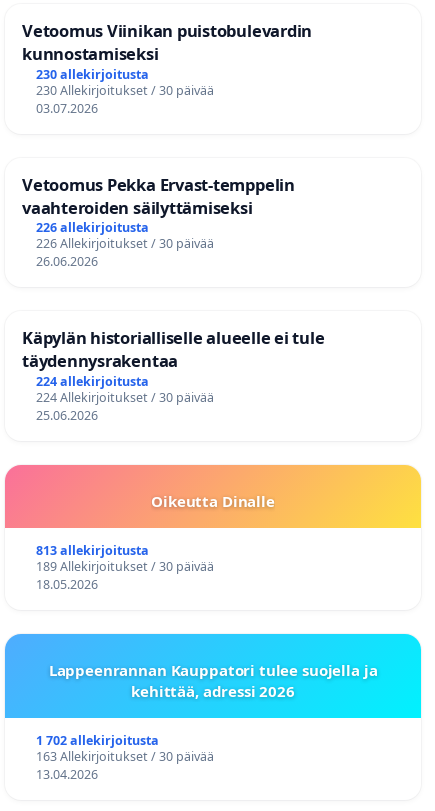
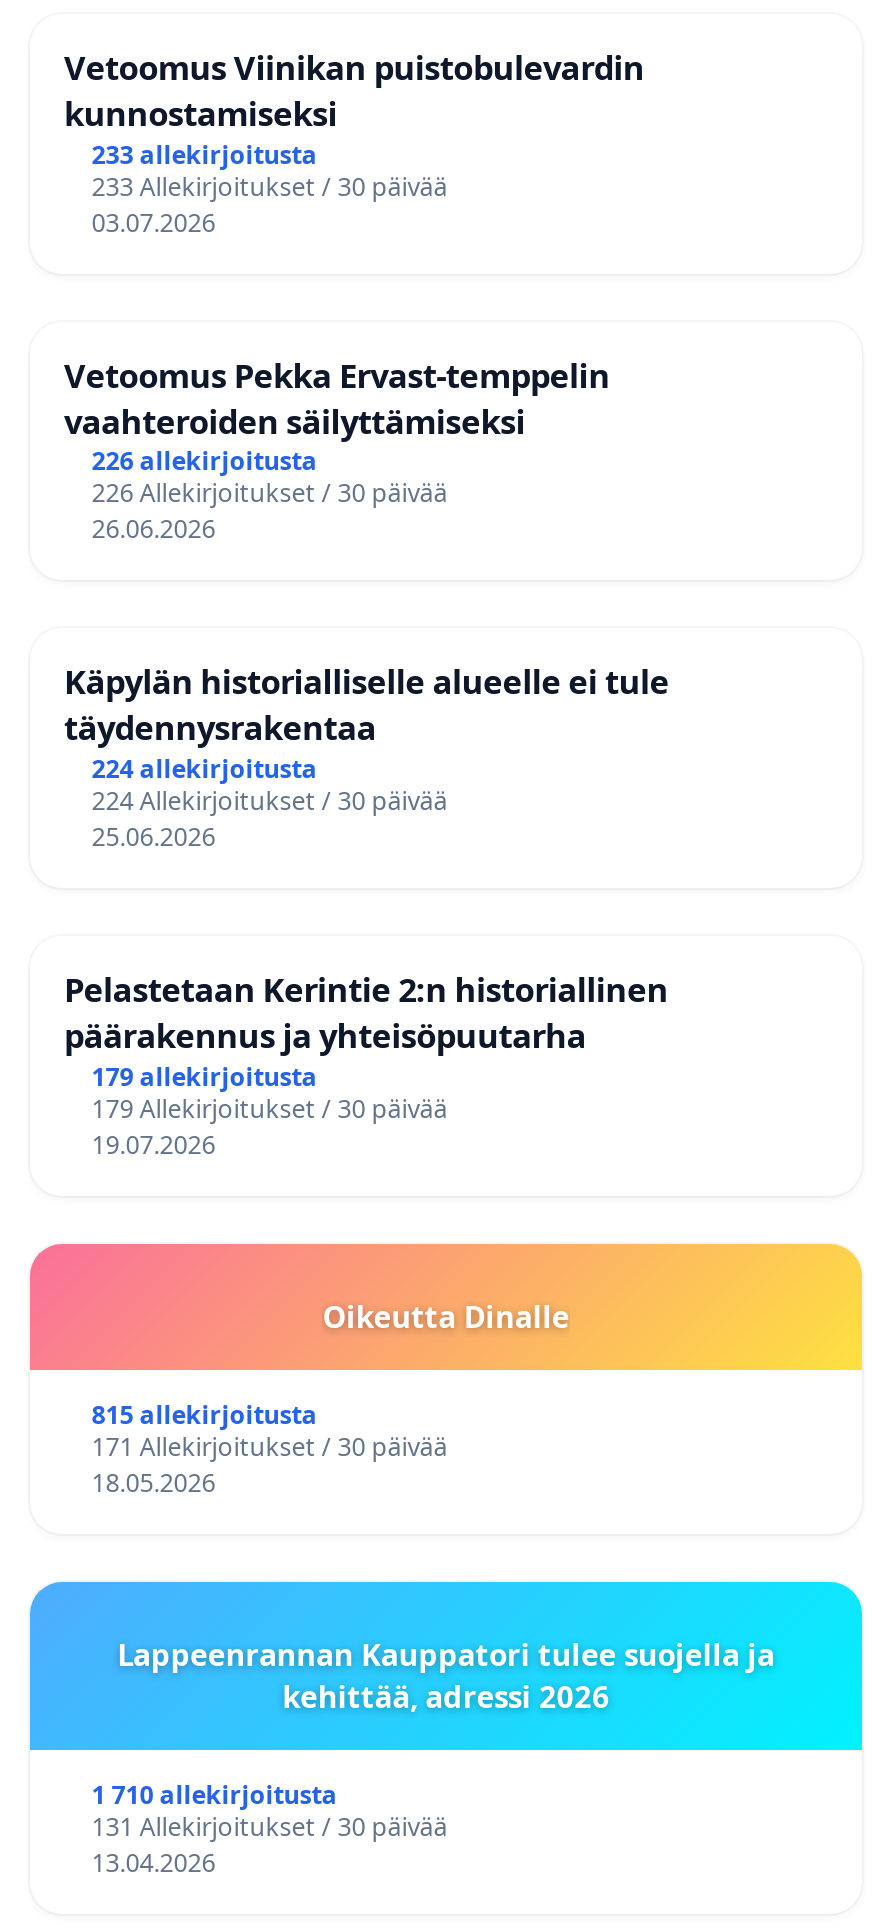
[36,66,149,83] 230 allekirjoitusta -> [92,137,318,171] 233 allekirjoitusta
[36,82,214,99] 230 Allekirjoitukset / 30 päivää -> [92,169,448,203] 233 Allekirjoitukset / 30 päivää
none -> [64,967,668,1162] Pelastetaan Kerintie 2:n historiallinen | päärakennus ja yhteisöpuutarha | 179 allekirjoitusta | 179 Allekirjoitukset / 30 päivää | 19.07.2026
[36,542,149,559] 813 allekirjoitusta -> [92,1398,318,1432] 815 allekirjoitusta
[36,558,214,575] 189 Allekirjoitukset / 30 päivää -> [92,1430,448,1464] 171 Allekirjoitukset / 30 päivää
[36,732,159,749] 1 702 allekirjoitusta -> [92,1778,338,1812] 1 710 allekirjoitusta
[36,748,214,765] 163 Allekirjoitukset / 30 päivää -> [92,1810,448,1844] 131 Allekirjoitukset / 30 päivää

